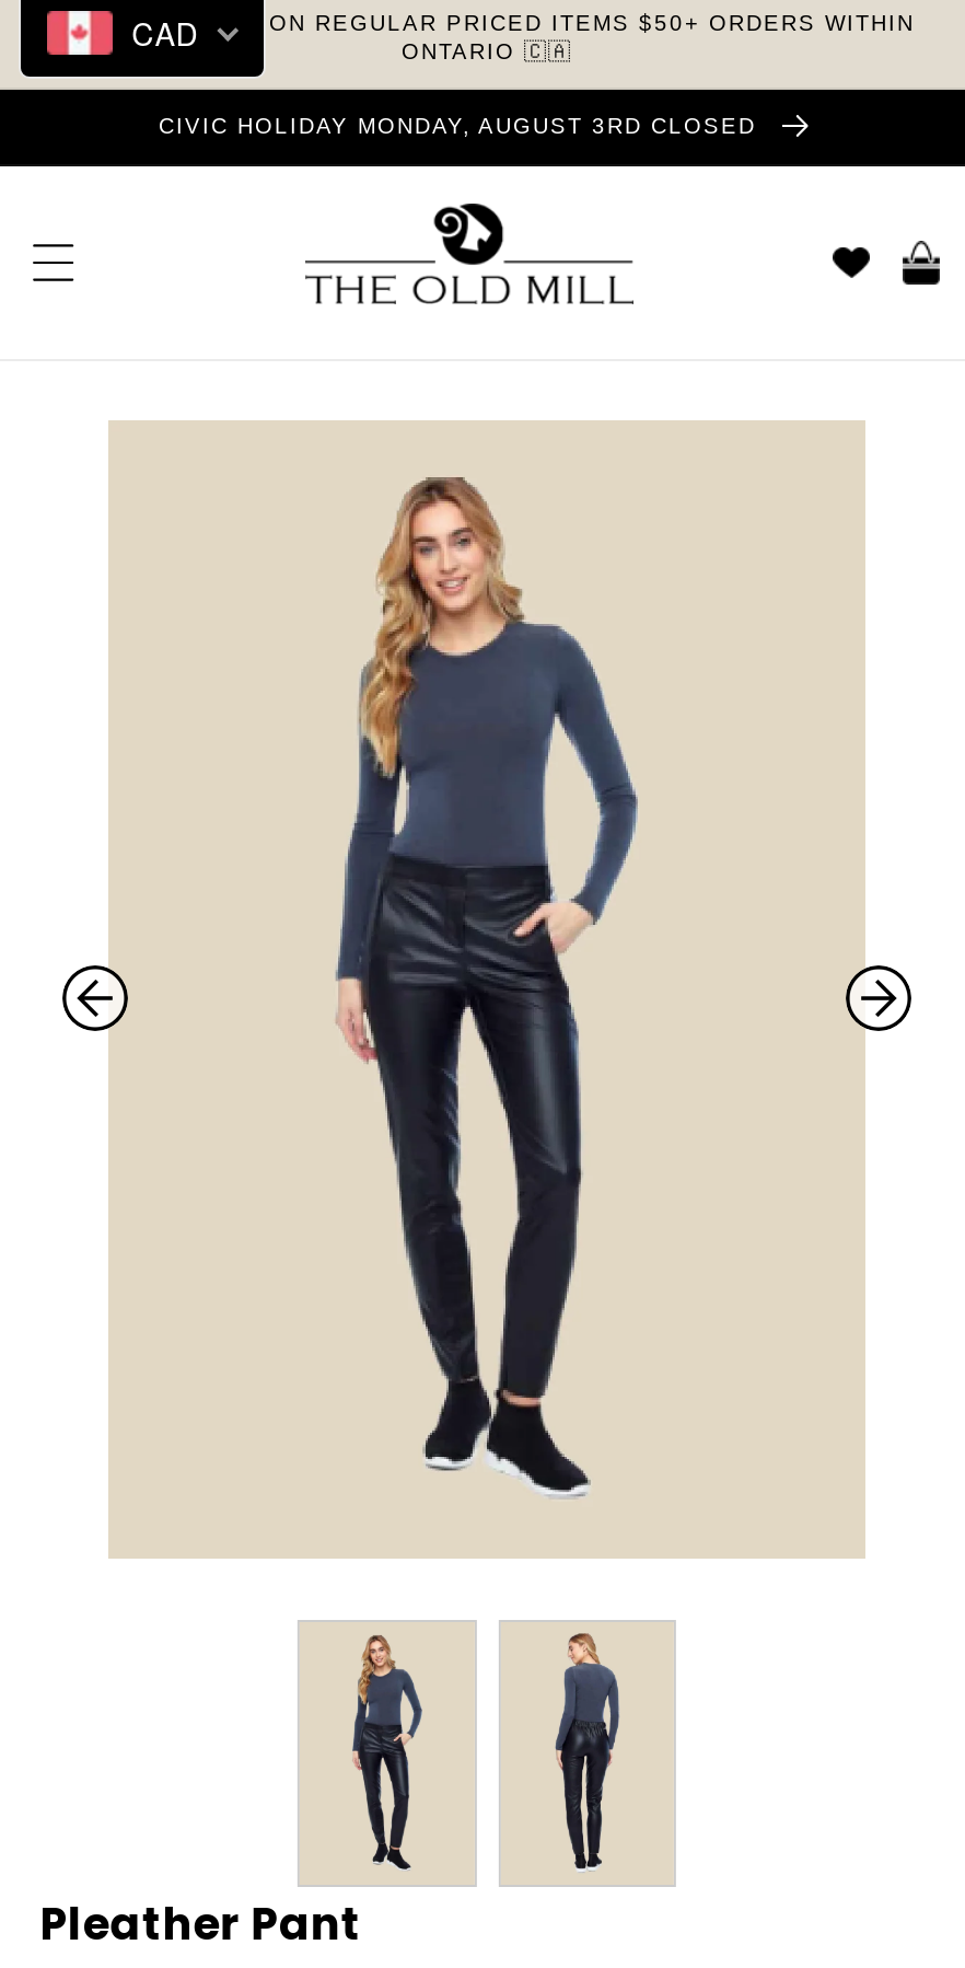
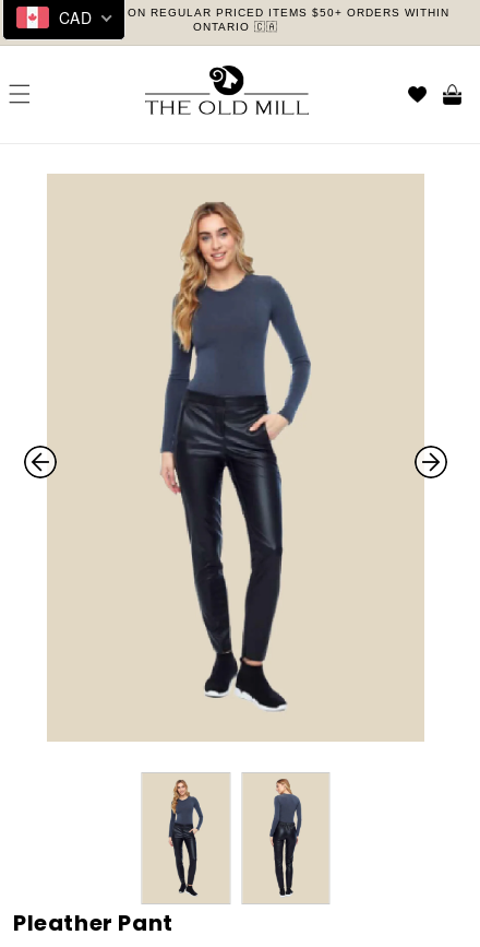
[159,114,765,138] CIVIC HOLIDAY MONDAY, AUGUST 3RD CLOSED -> none

